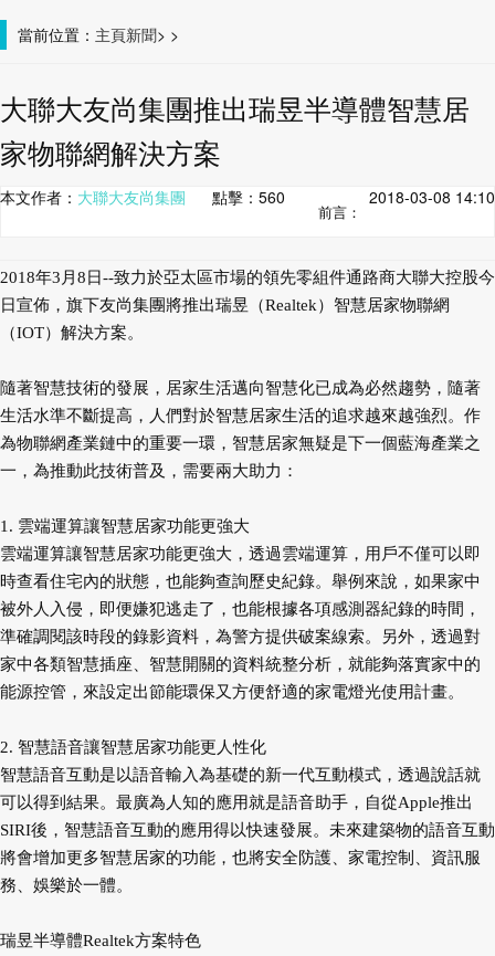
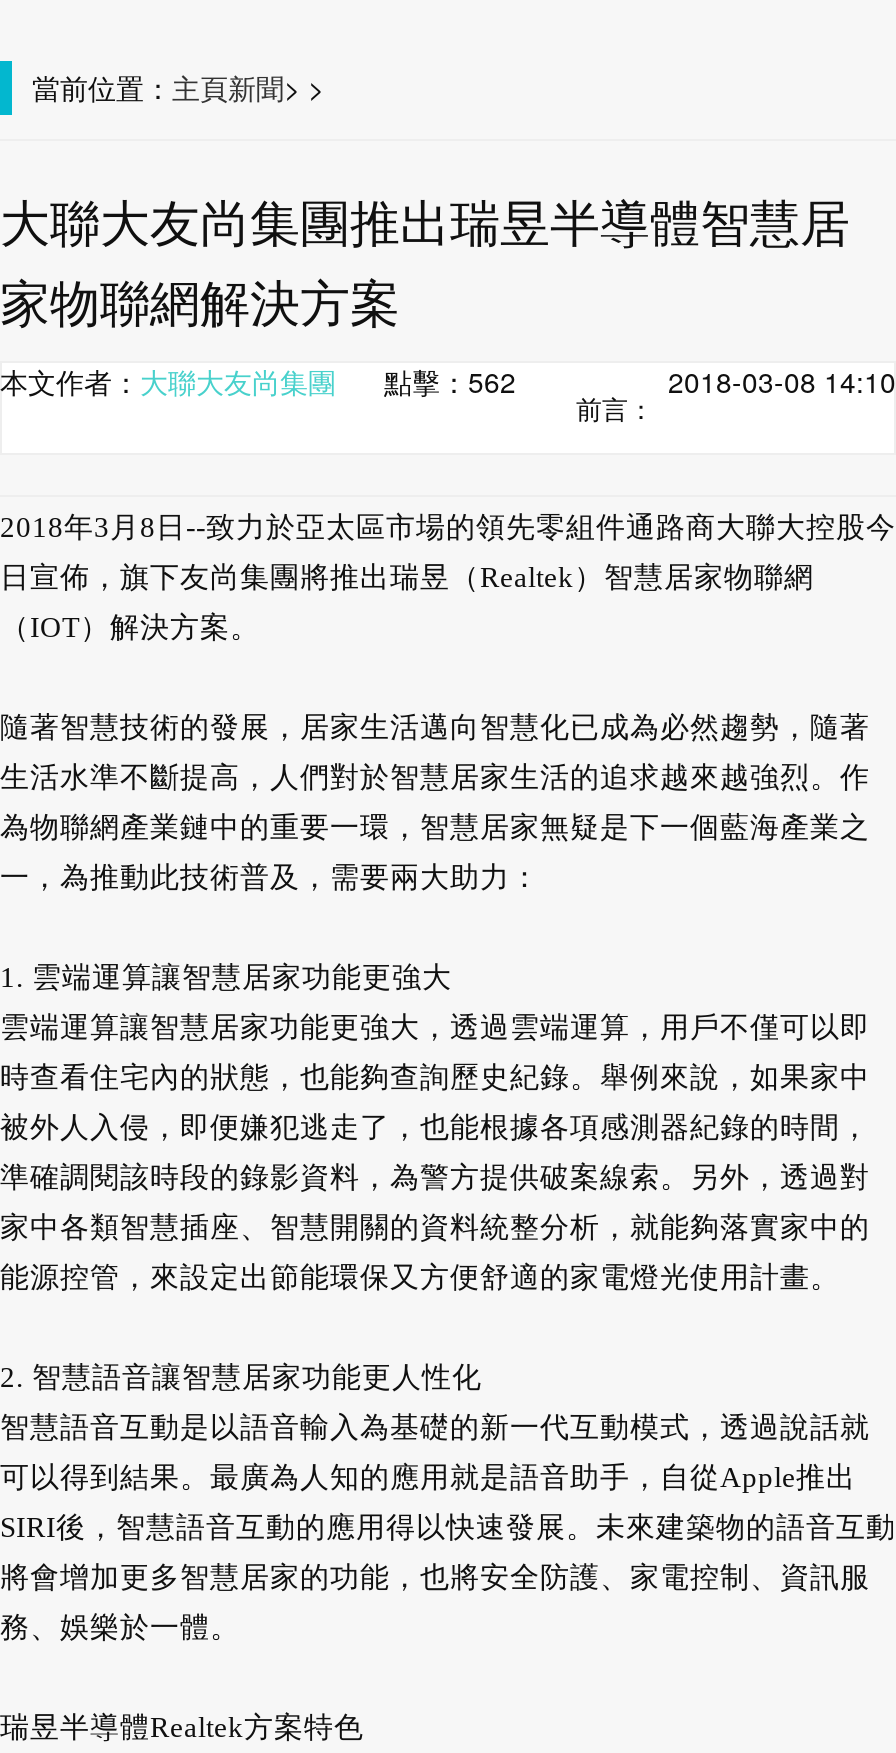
[0,186,285,208] 本文作者：大聯大友尚集團點擊：560 -> [0,361,516,401] 本文作者：大聯大友尚集團點擊：562

